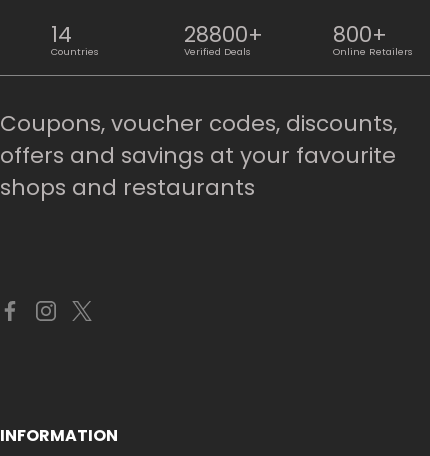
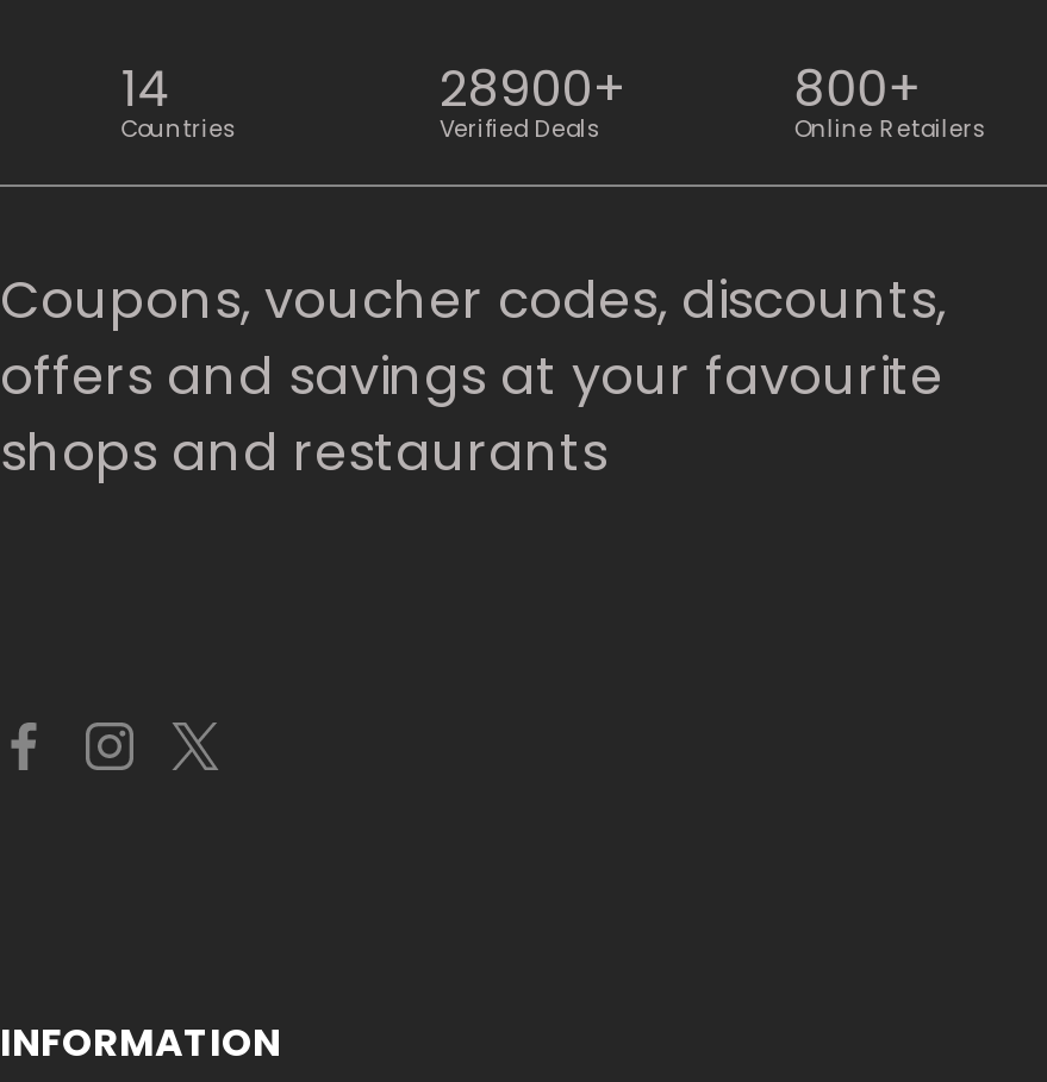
[184,20,263,49] 28800+ -> [440,54,628,123] 28900+

